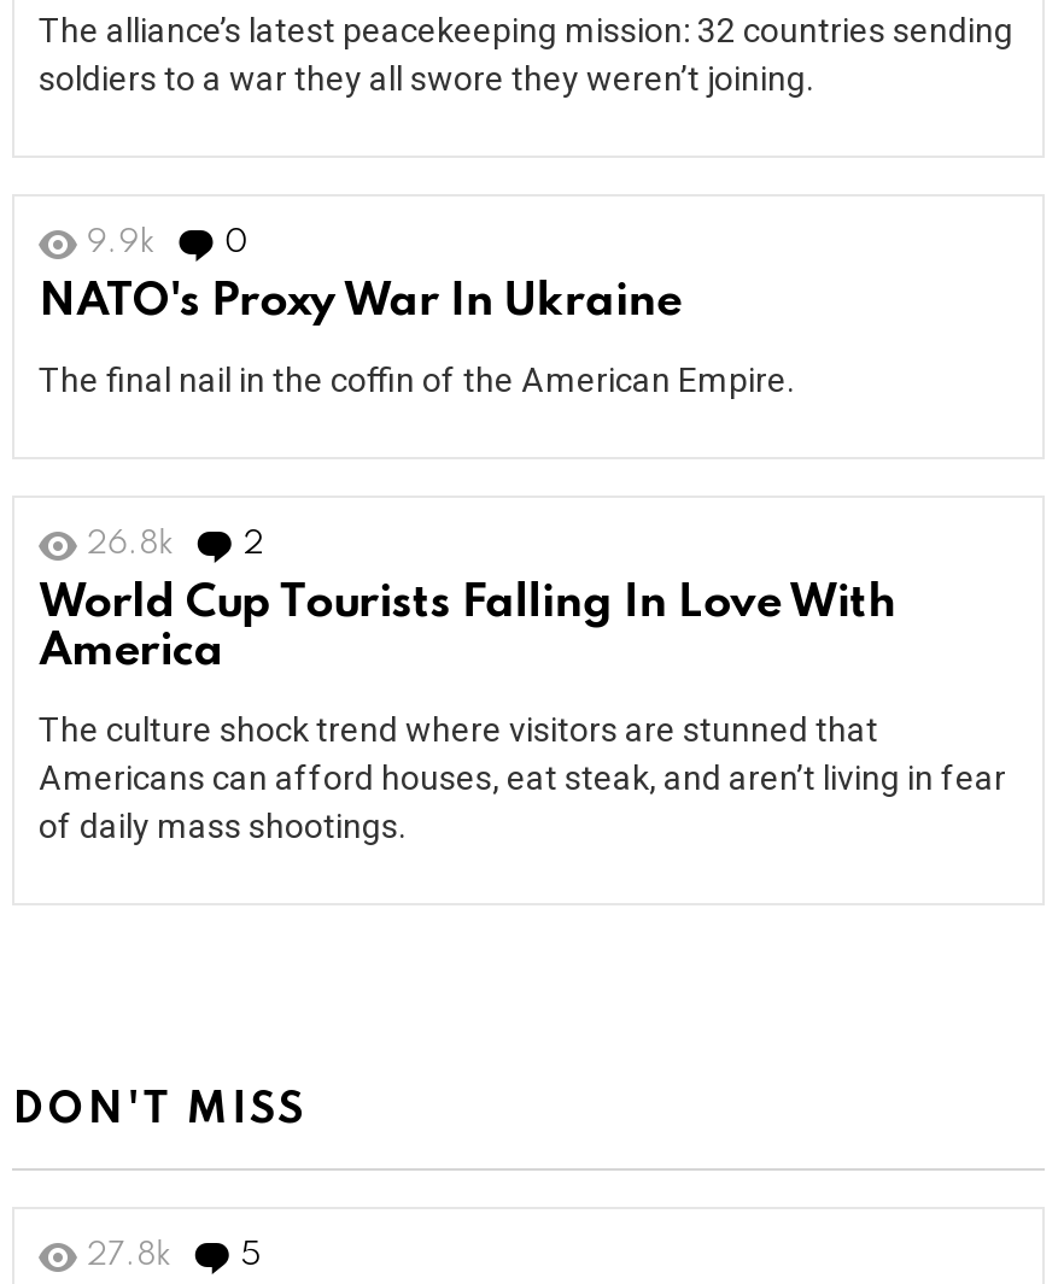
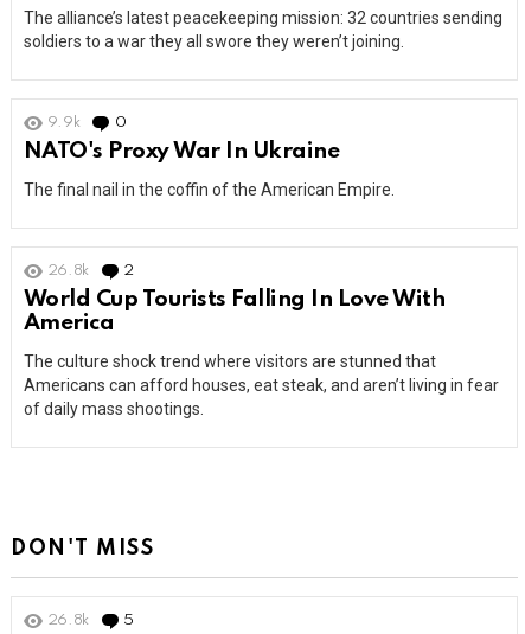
[86,1242,168,1273] 27.8k -> [47,613,89,629] 26.8k

